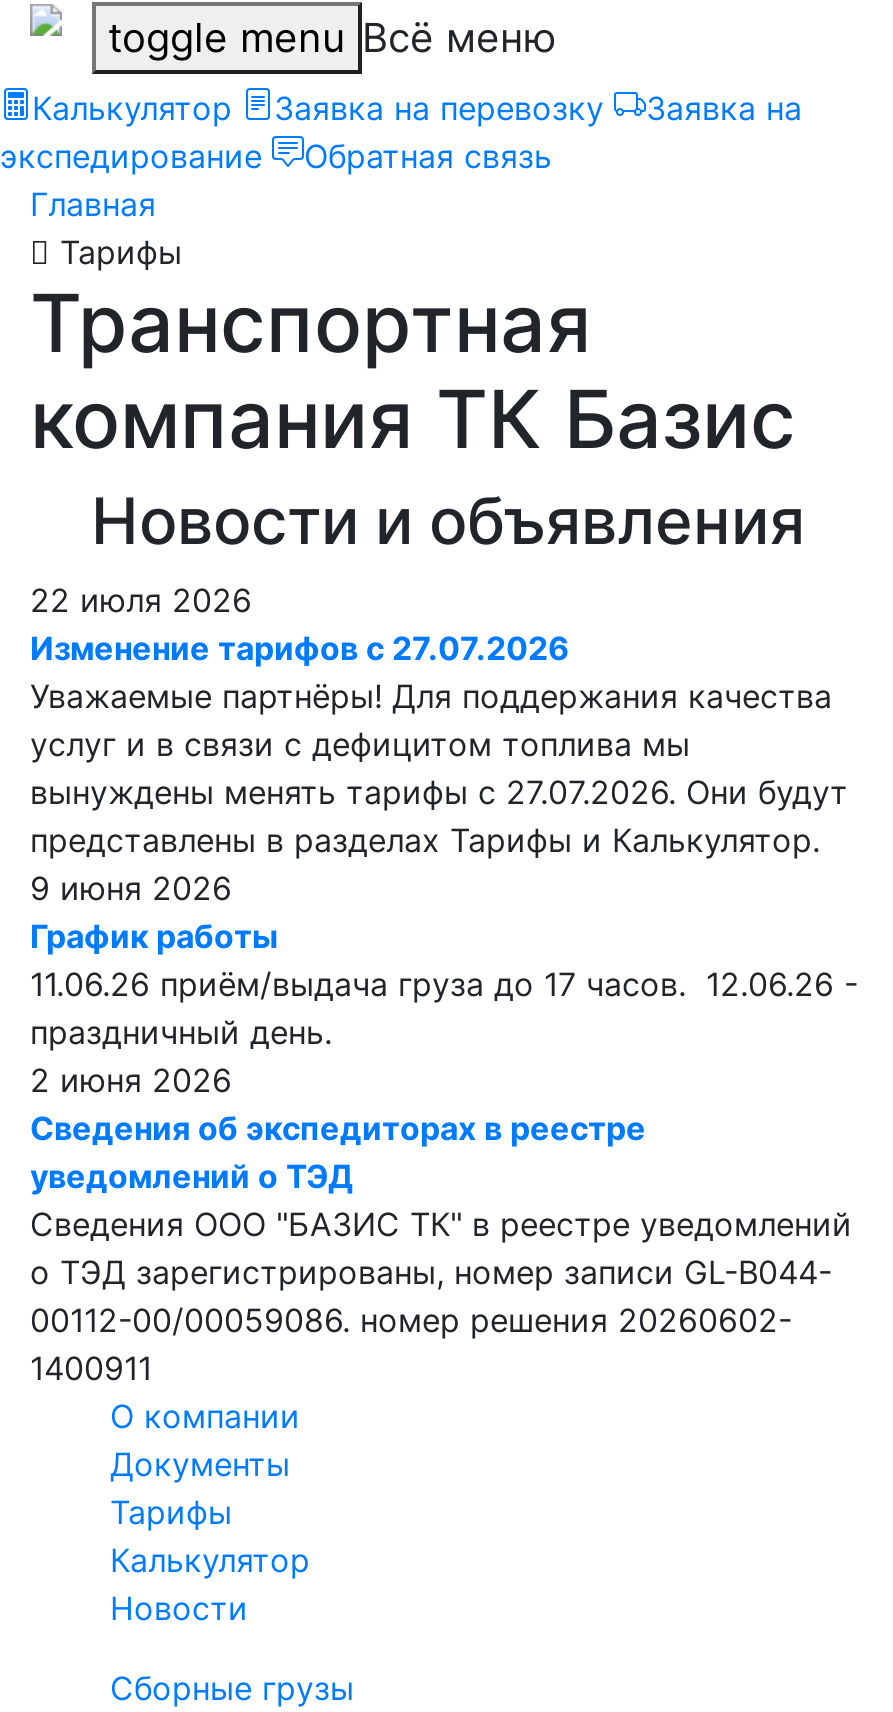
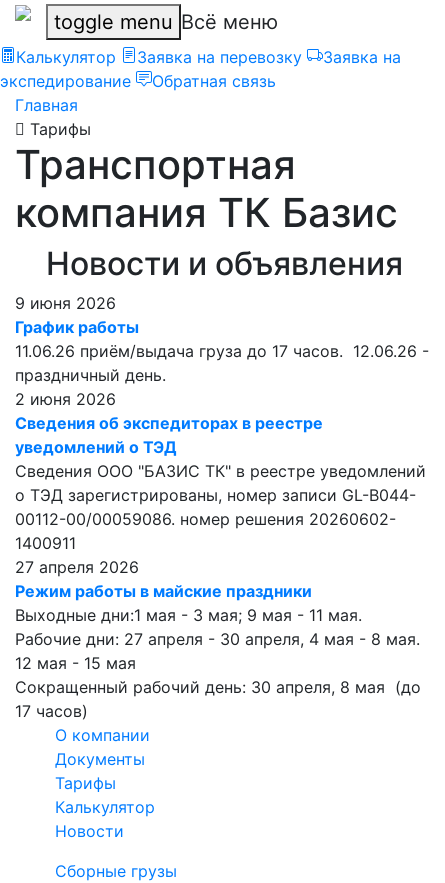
[30,580,848,860] 22 июля 2026 | Изменение тарифов с 27.07.2026 | Уважаемые партнёры! Для поддержания качества | услуг и в связи с дефицитом топлива мы | вынуждены менять тарифы с 27.07.2026. Они будут | представлены в разделах Тарифы и Калькулятор. -> none
moved [30,868,858,1388] -> [15,293,429,553]: 9 июня 2026 | График работы | 11.06.26 приём/выдача груза до 17 часов. 12.06.26 - | ... | 00112-00/00059086. номер решения 20260602- | 1400911
none -> [15,557,421,721] 27 апреля 2026 | Режим работы в майские праздники | Выходные дни:1 мая - 3 мая; 9 мая - 11 мая. | Рабочие дни: 27 апреля - 30 апреля, 4 мая - 8 мая. | 12 мая - 15 мая | Сокращенный рабочий день: 30 апреля, 8 мая (до | 17 часов)

